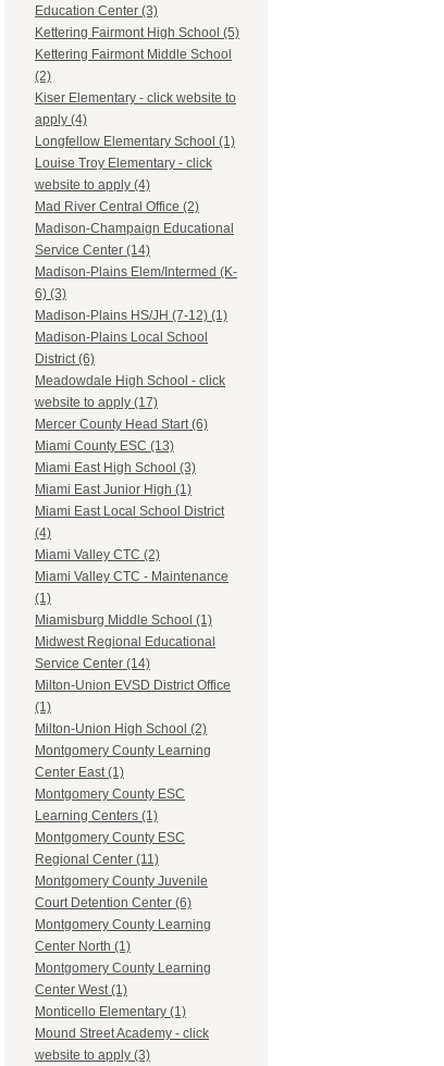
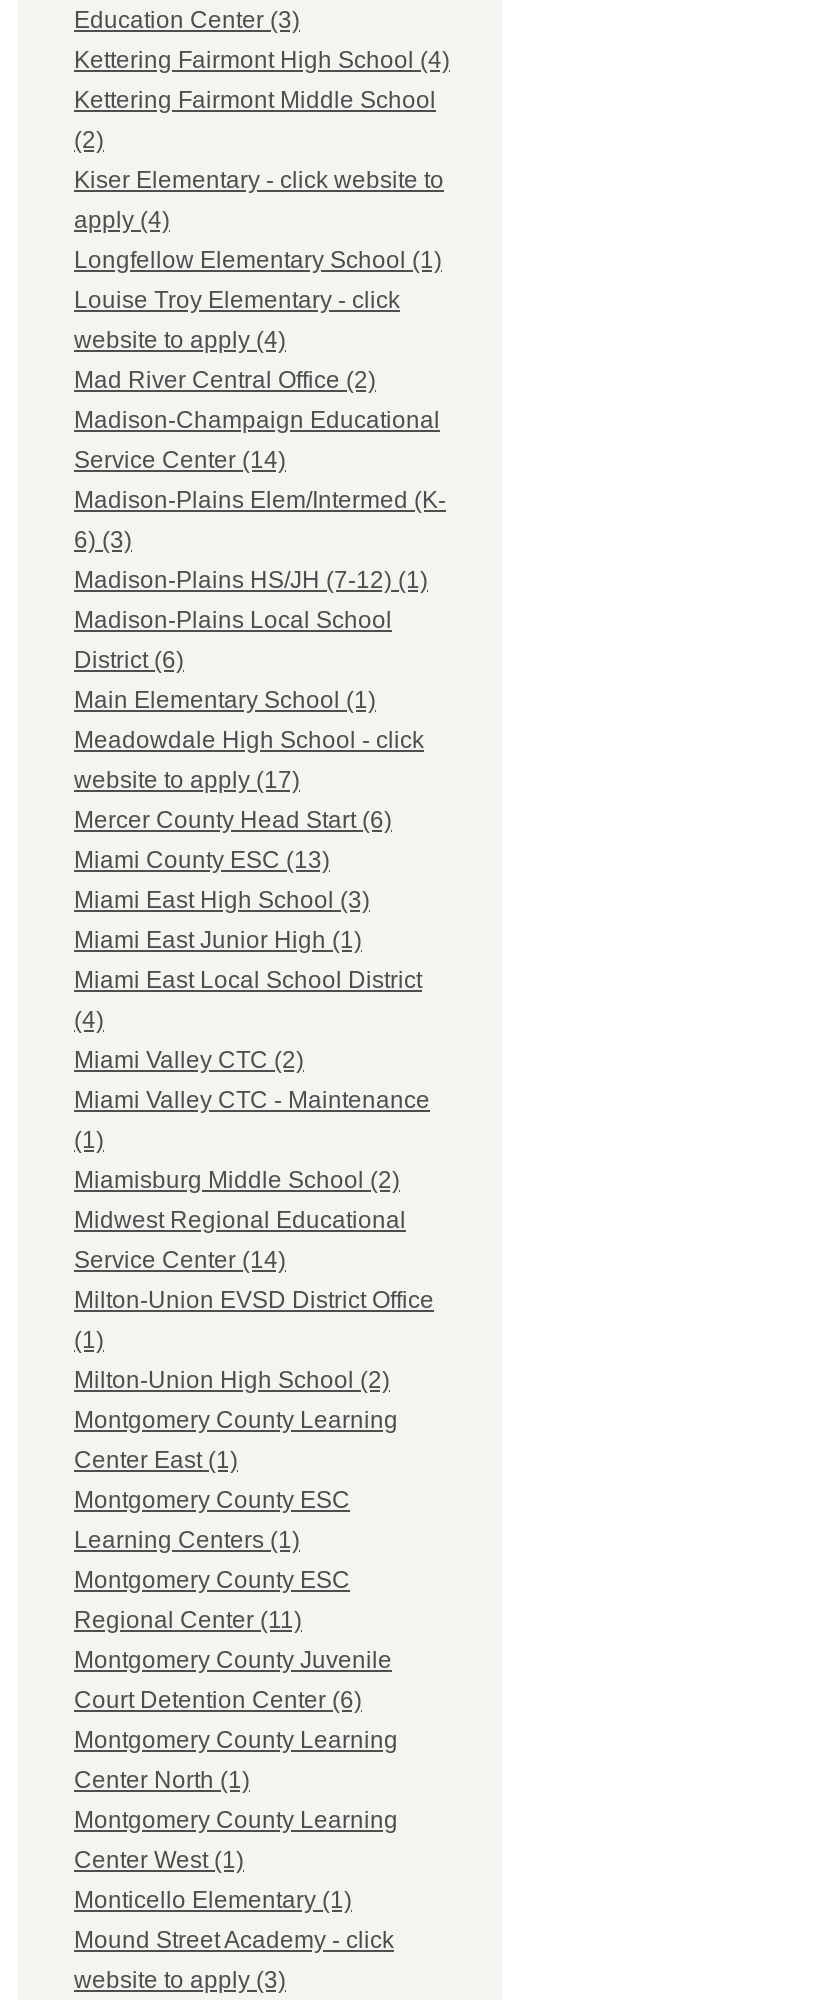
[35,25,239,41] Kettering Fairmont High School (5) -> [74,47,450,75] Kettering Fairmont High School (4)
none -> [74,687,376,715] Main Elementary School (1)
[35,613,212,628] Miamisburg Middle School (1) -> [74,1167,400,1195] Miamisburg Middle School (2)

